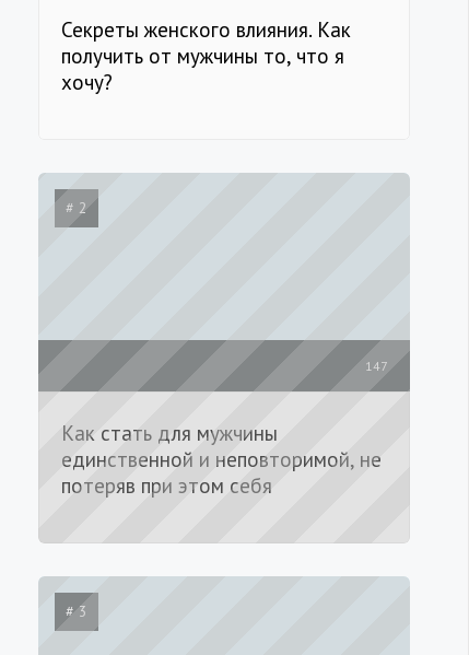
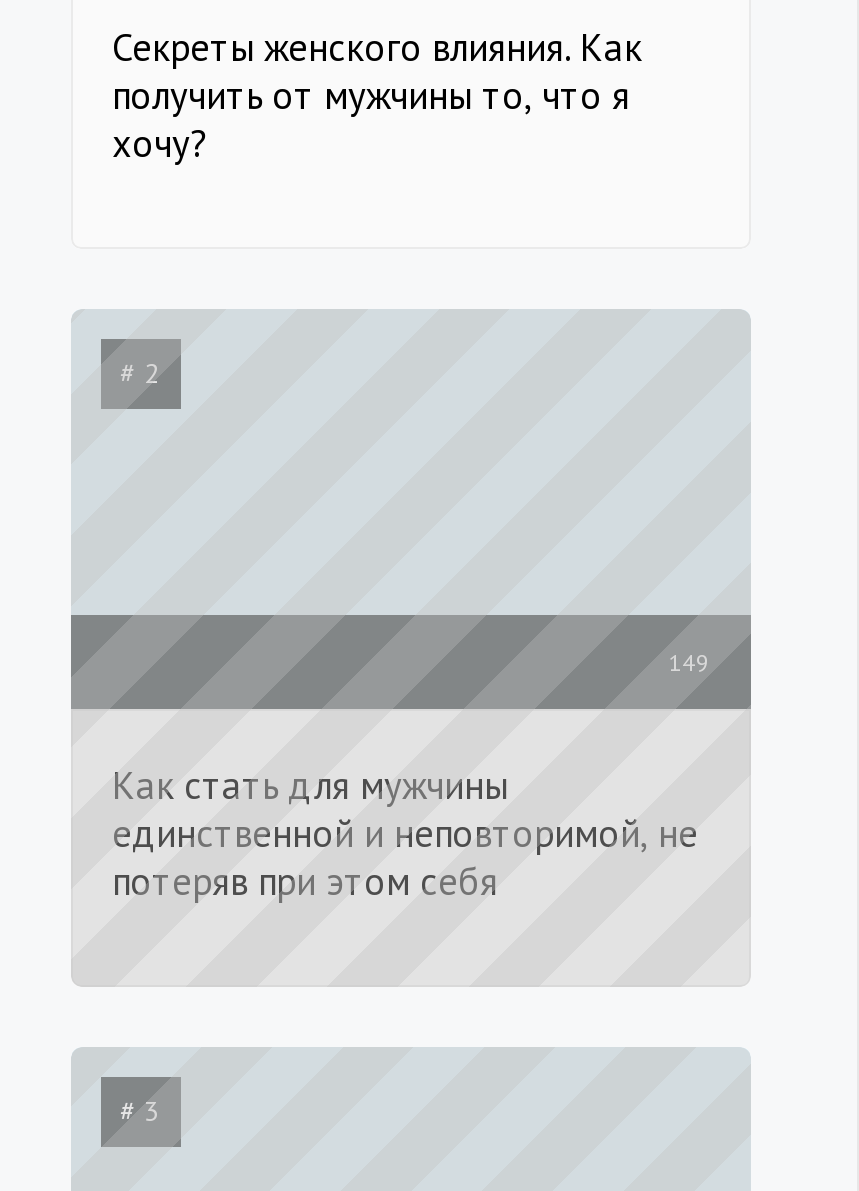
[365,358,388,374] 147 -> [668,647,710,677] 149

